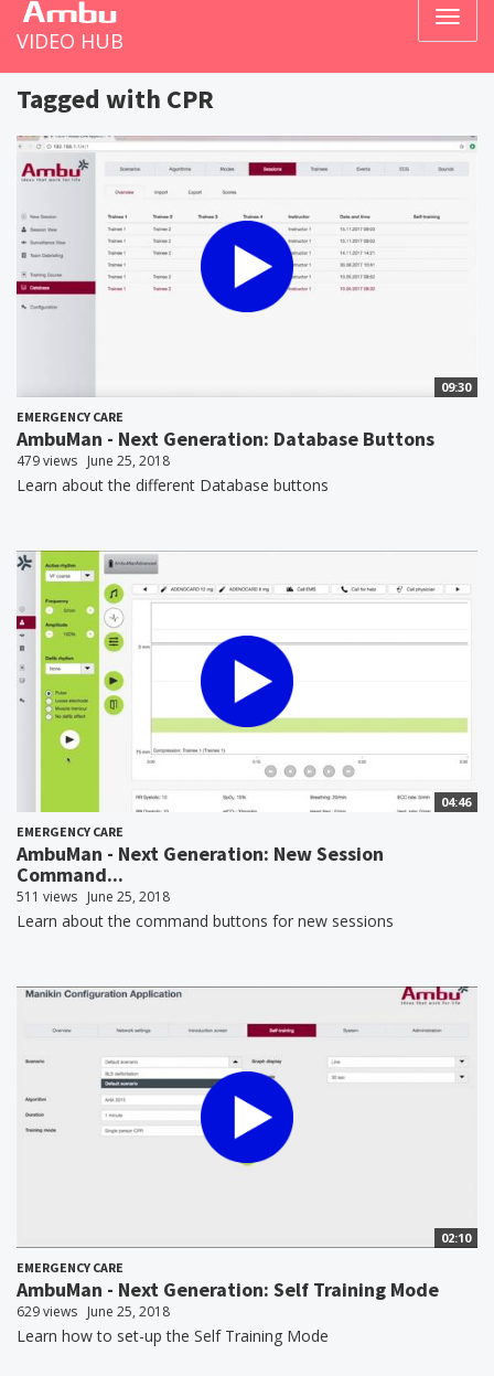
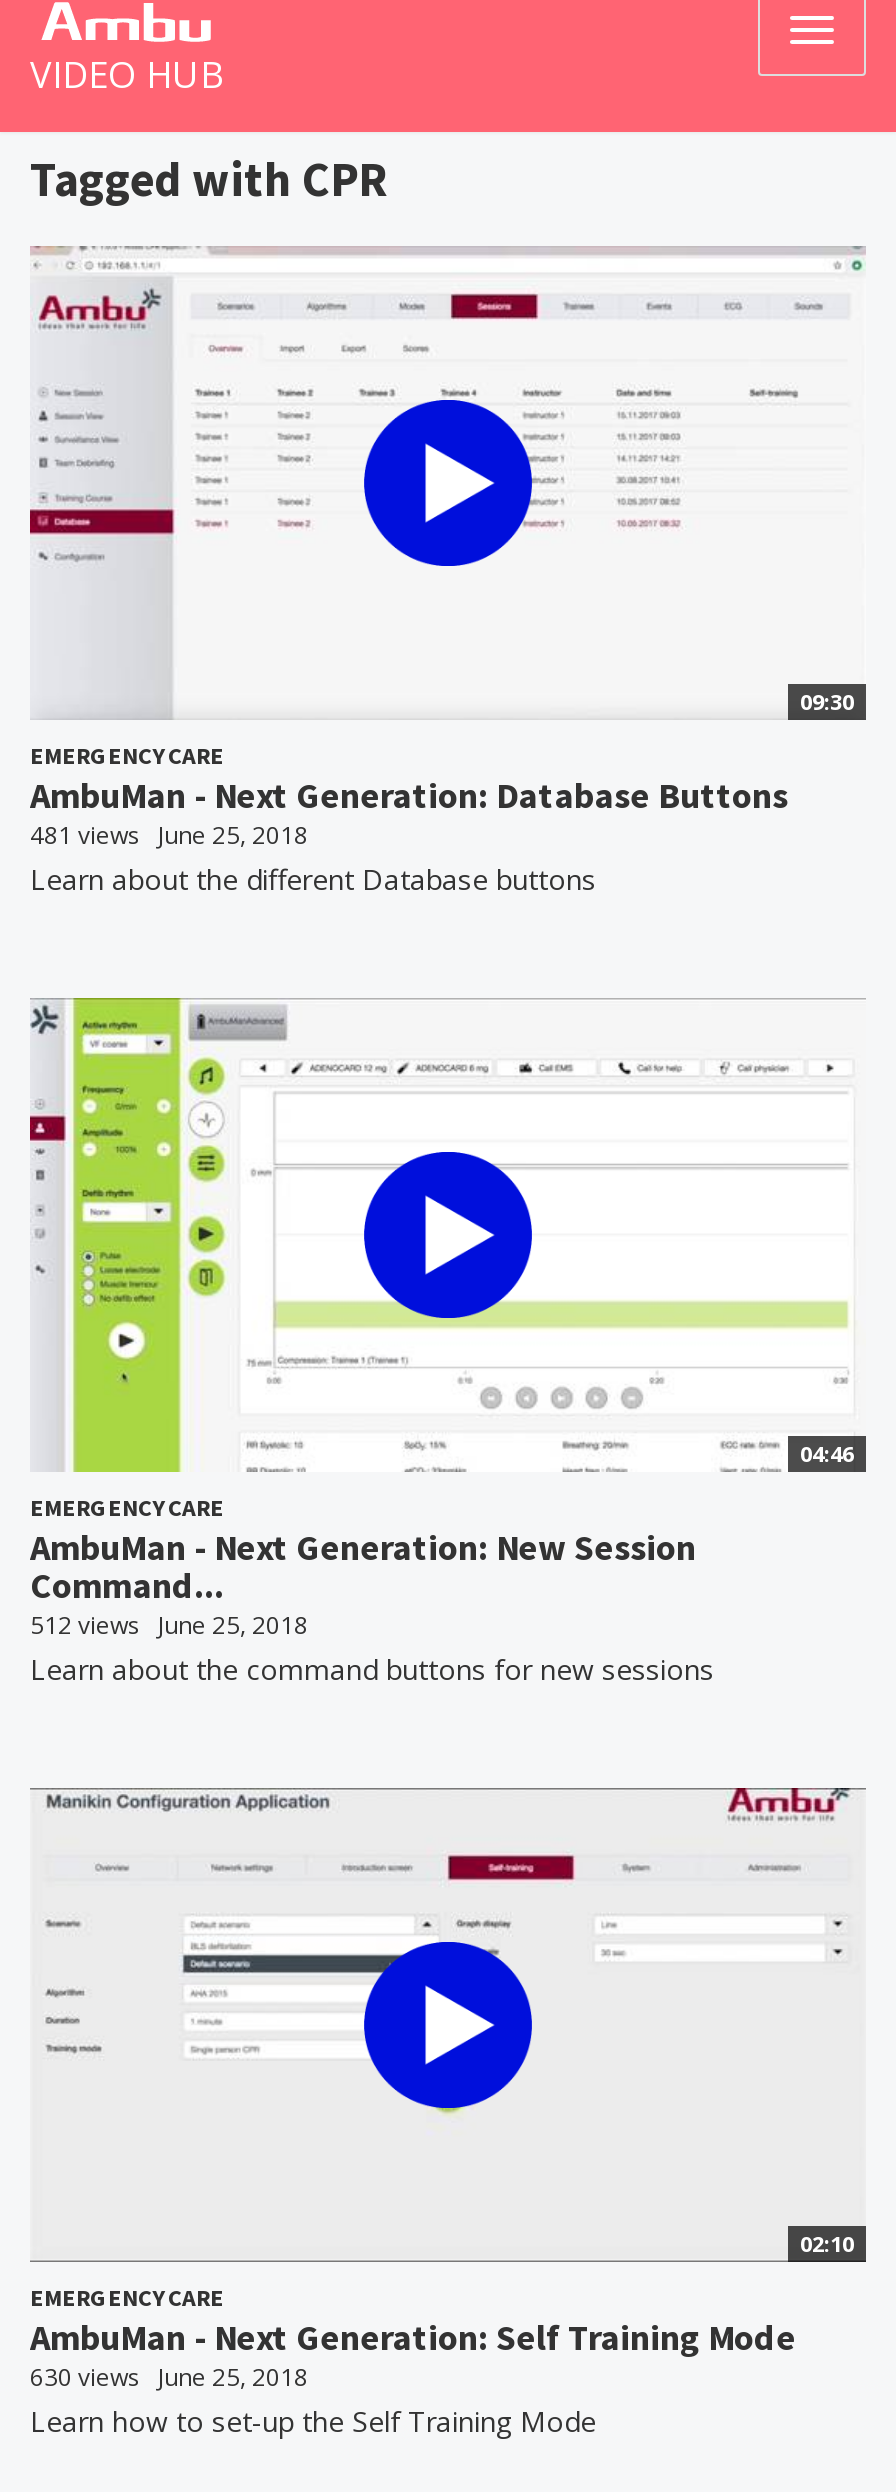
[17,451,170,470] 479 views June 25, 2018 -> [30,818,308,852] 481 views June 25, 2018
[17,887,170,906] 511 views June 25, 2018 -> [30,1607,308,1641] 512 views June 25, 2018
[17,1302,170,1320] 629 views June 25, 2018 -> [30,2359,308,2393] 630 views June 25, 2018

